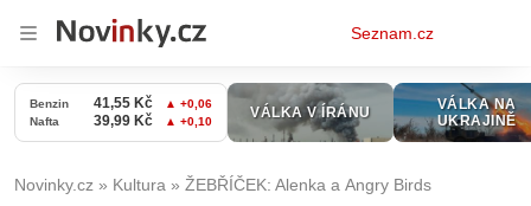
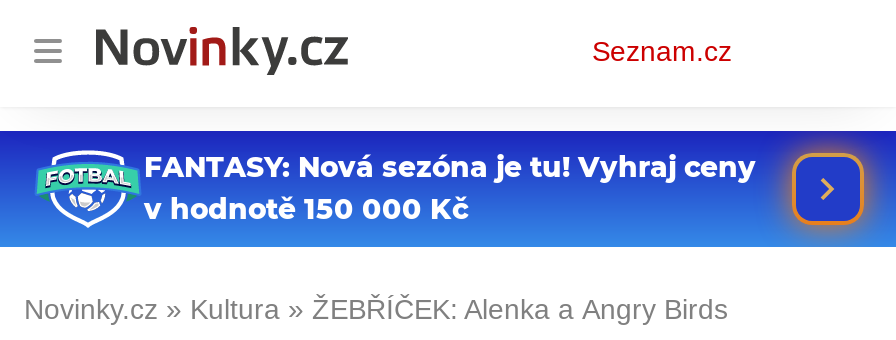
[4,81,527,148] [image] -> [6,129,890,249] [image]

